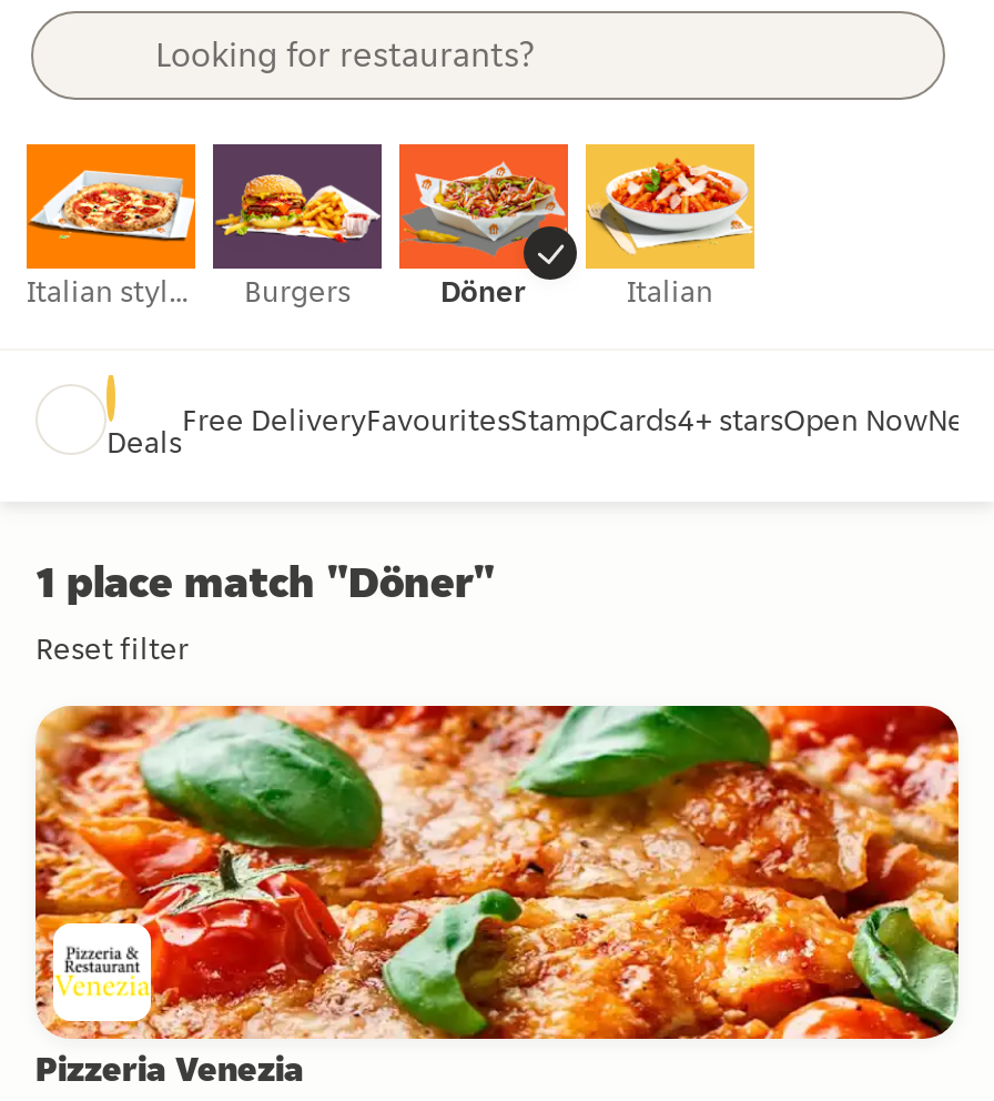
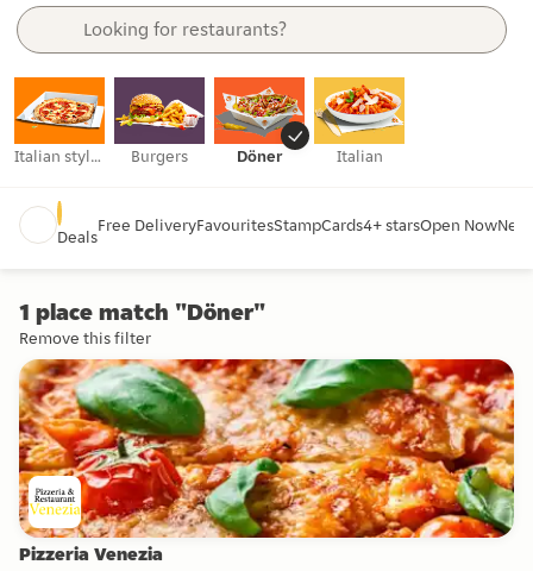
[35,628,189,668] Reset filter -> [19,327,151,349] Remove this filter

